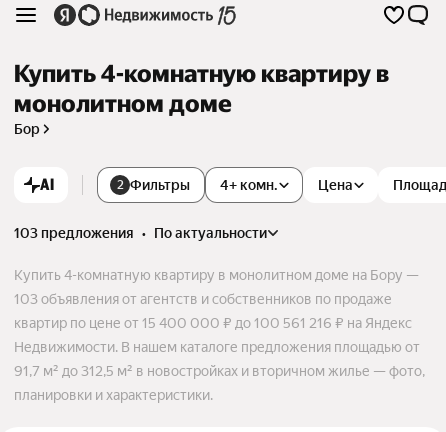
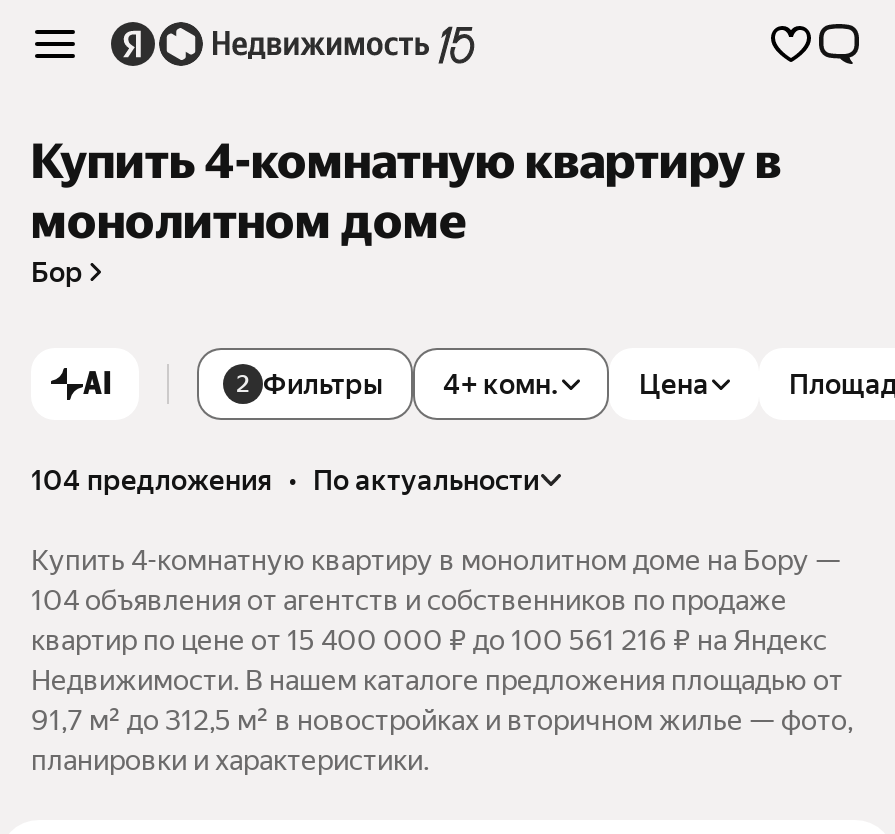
[14,225,267,241] 103 предложения • по актуальности -> [31,464,539,496] 104 предложения • по актуальности
[14,291,392,307] 103 объявления от агентств и собственников по продаже -> [31,584,787,616] 104 объявления от агентств и собственников по продаже

